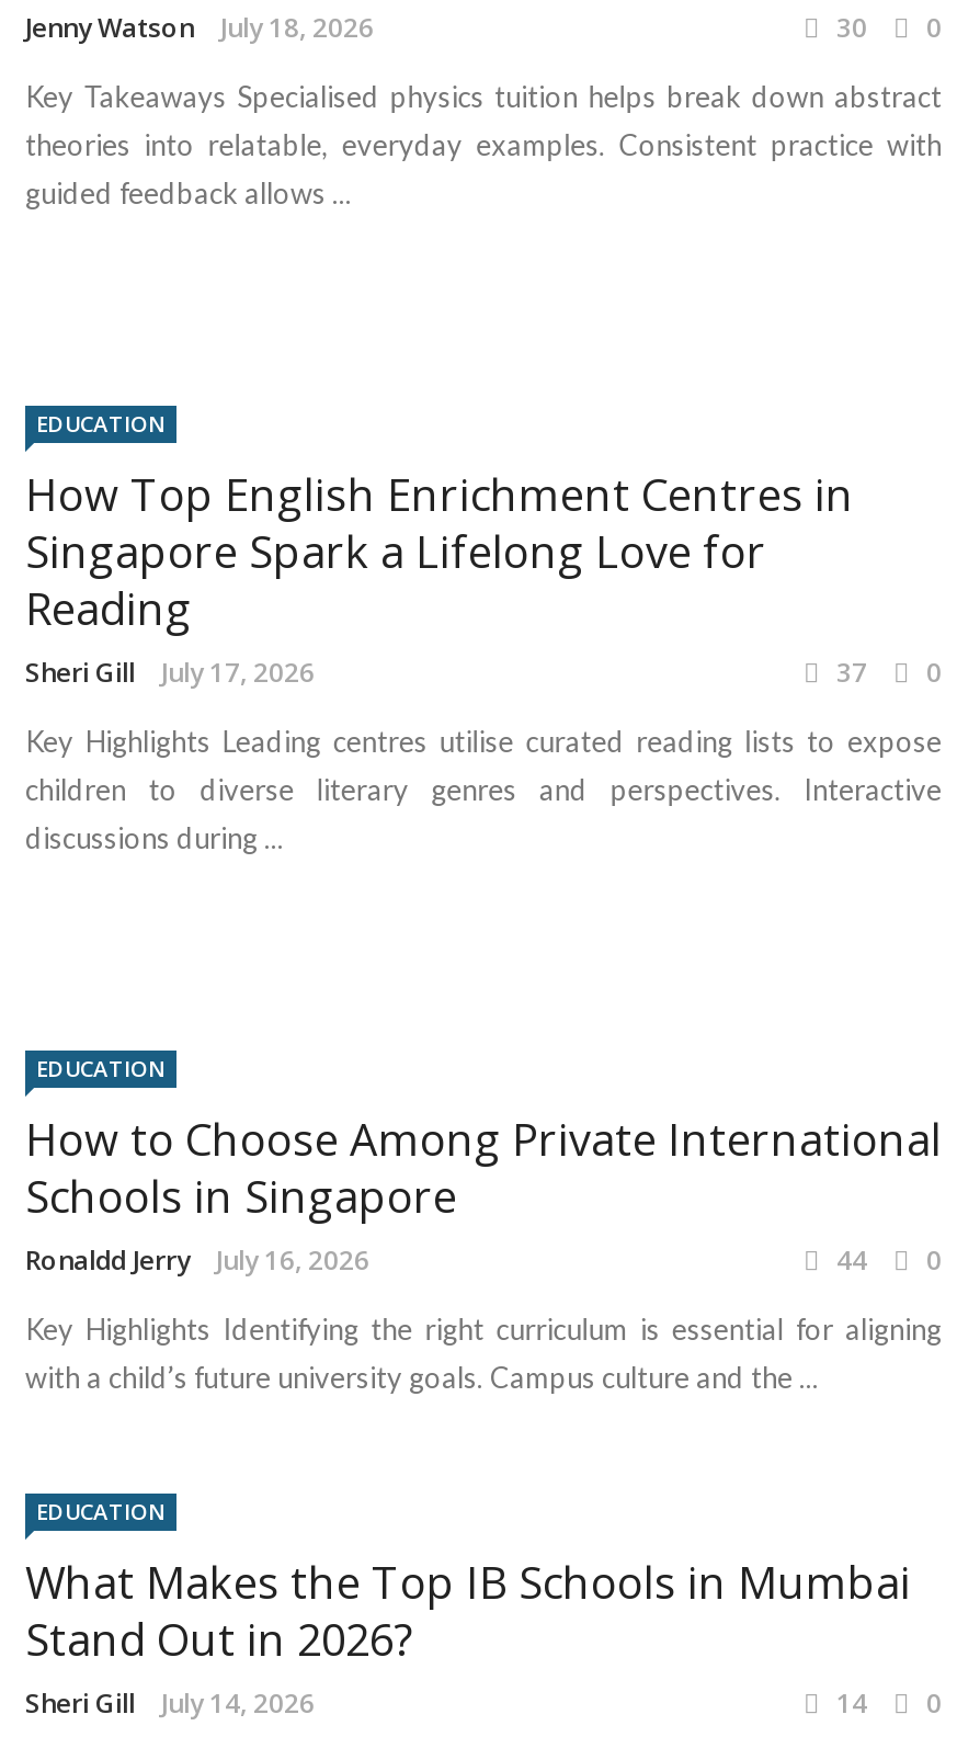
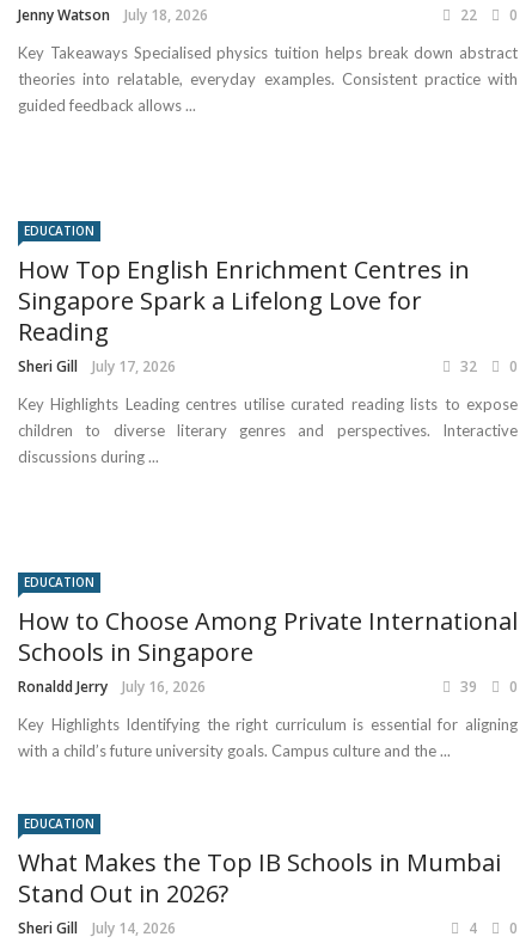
[836,8,942,46] 30 0 -> [460,5,518,25] 22 0
[836,653,942,690] 37 0 -> [460,356,518,376] 32 0
[836,1241,942,1278] 44 0 -> [460,676,518,697] 39 0
[836,1684,942,1721] 14 0 -> [469,918,518,938] 4 0

